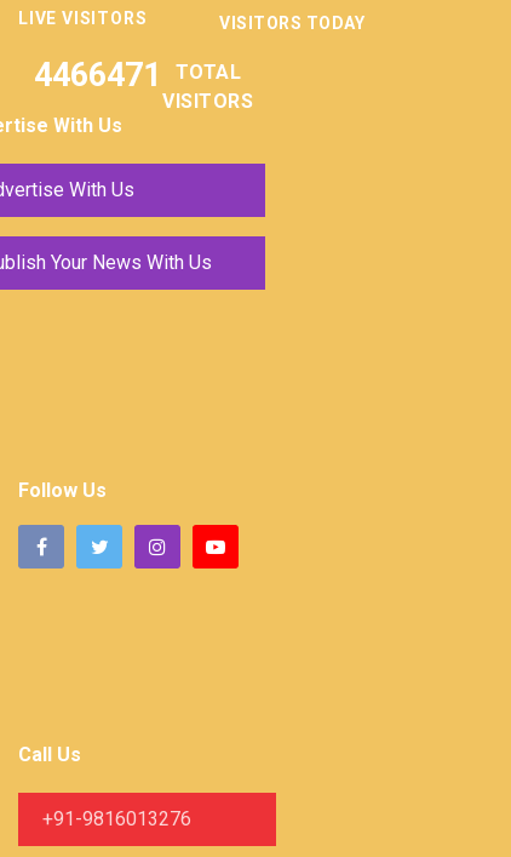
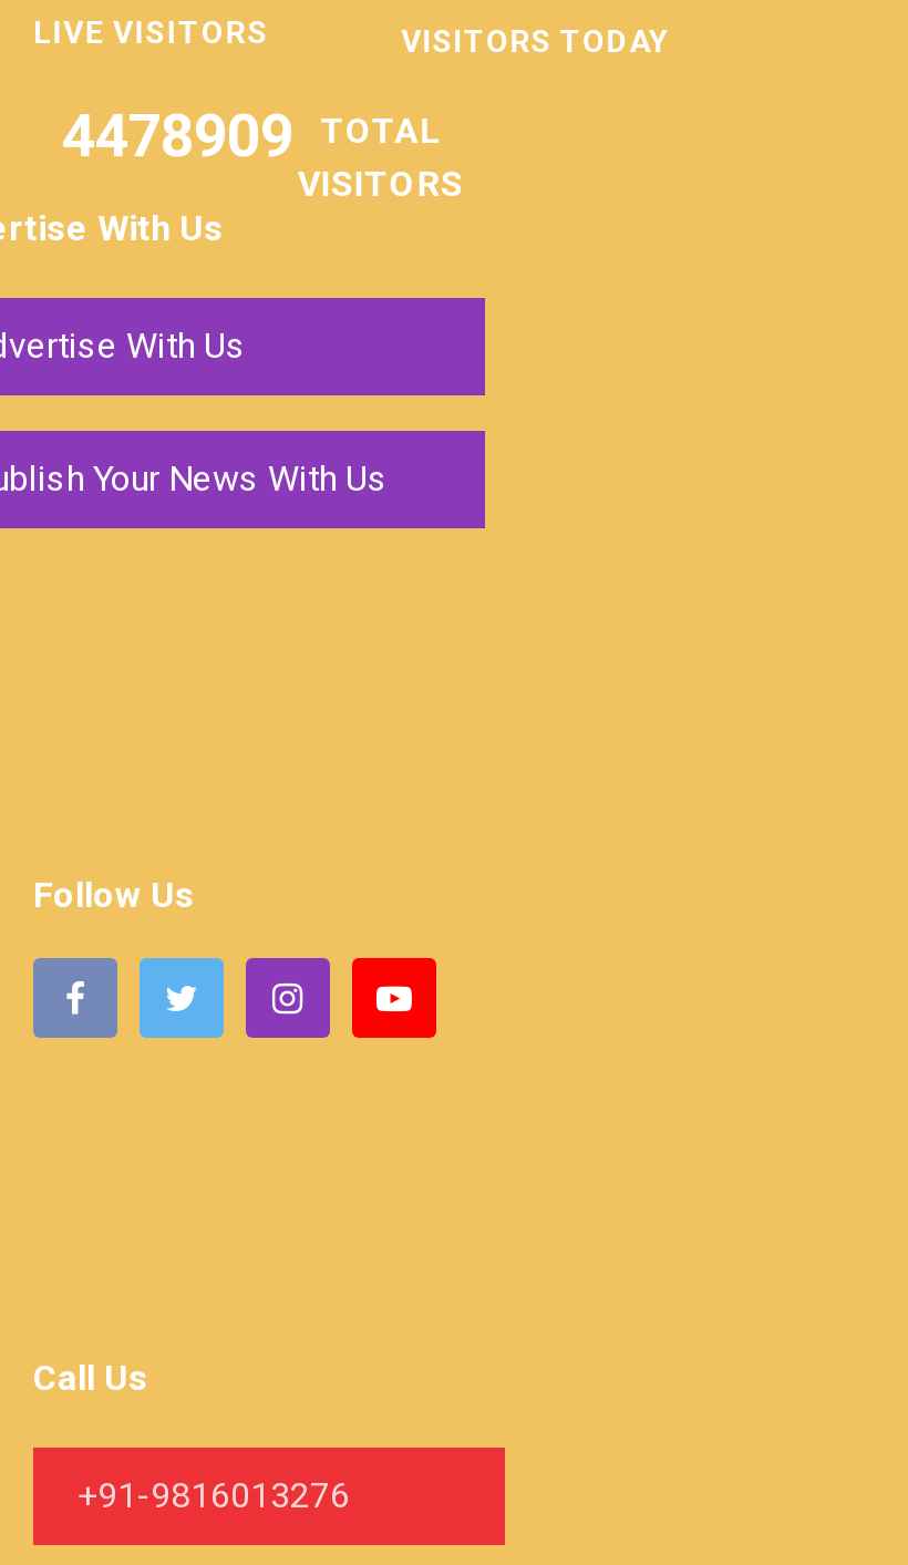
[33,56,241,95] 4466471 TOTAL -> [61,102,441,173] 4478909 TOTAL

